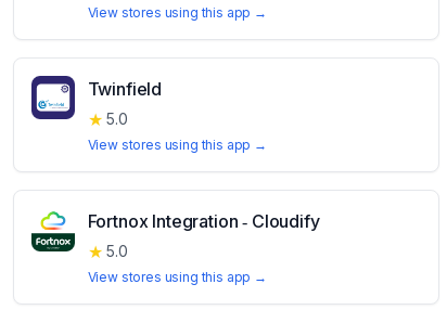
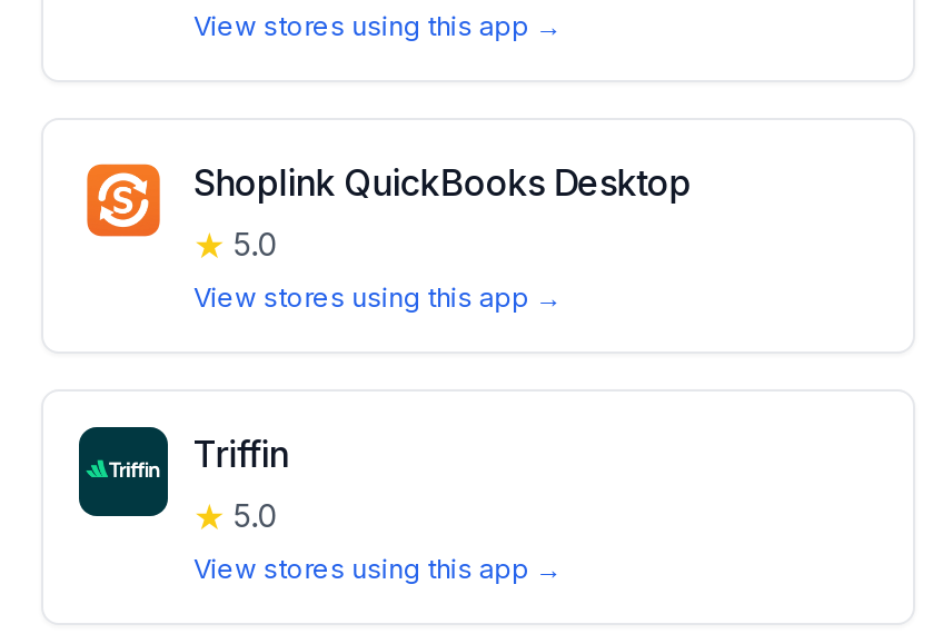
[30,75,162,120] [image] | Twinfield -> [79,156,691,245] [image] | Shoplink QuickBooks Desktop
[30,208,320,249] [image] | Fortnox Integration ‑ Cloudify -> [77,425,289,514] [image] | Triffin

